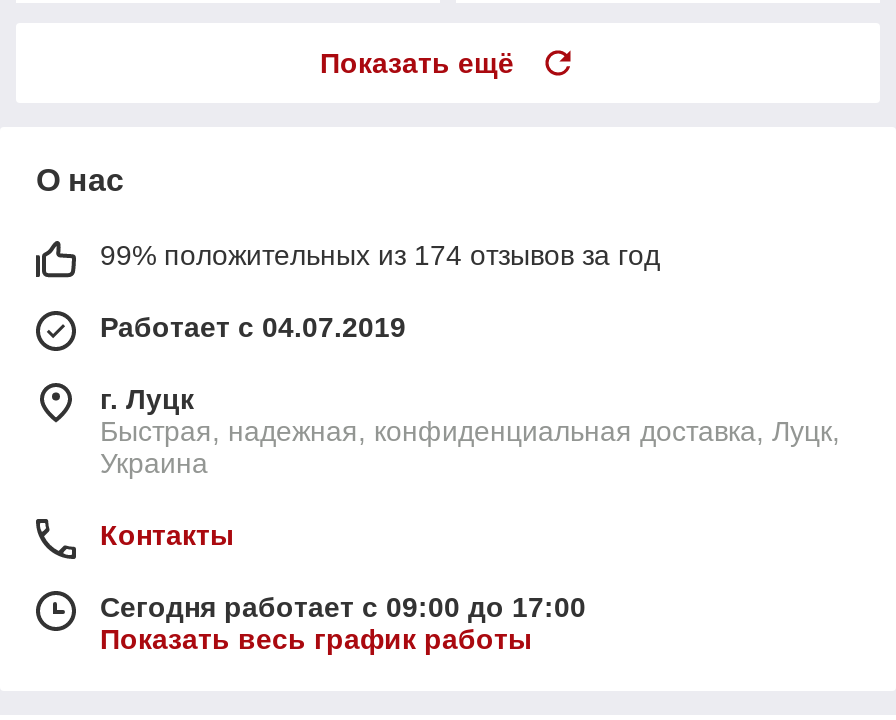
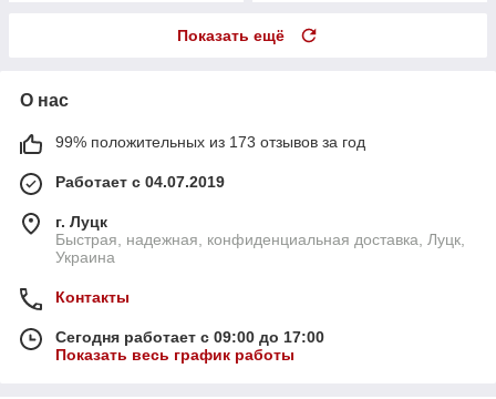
[100,239,660,271] 99% положительных из 174 отзывов за год -> [55,133,365,151] 99% положительных из 173 отзывов за год

